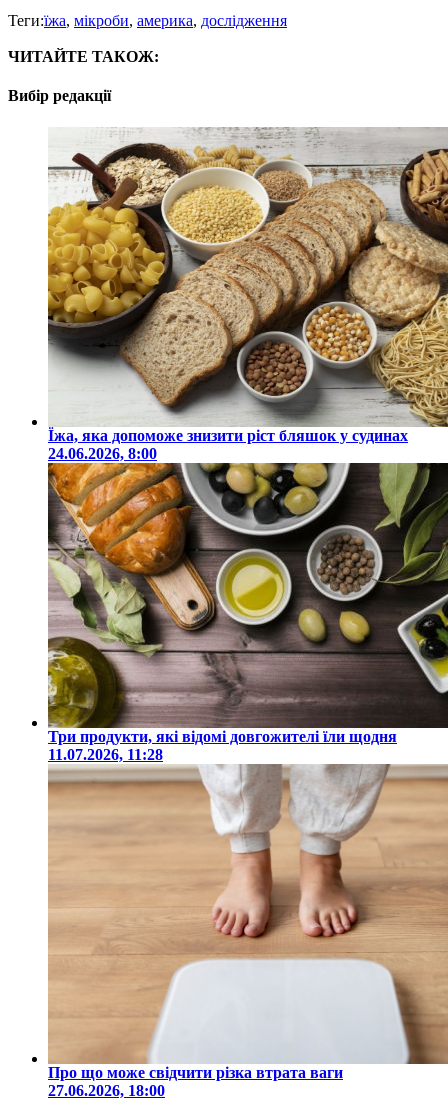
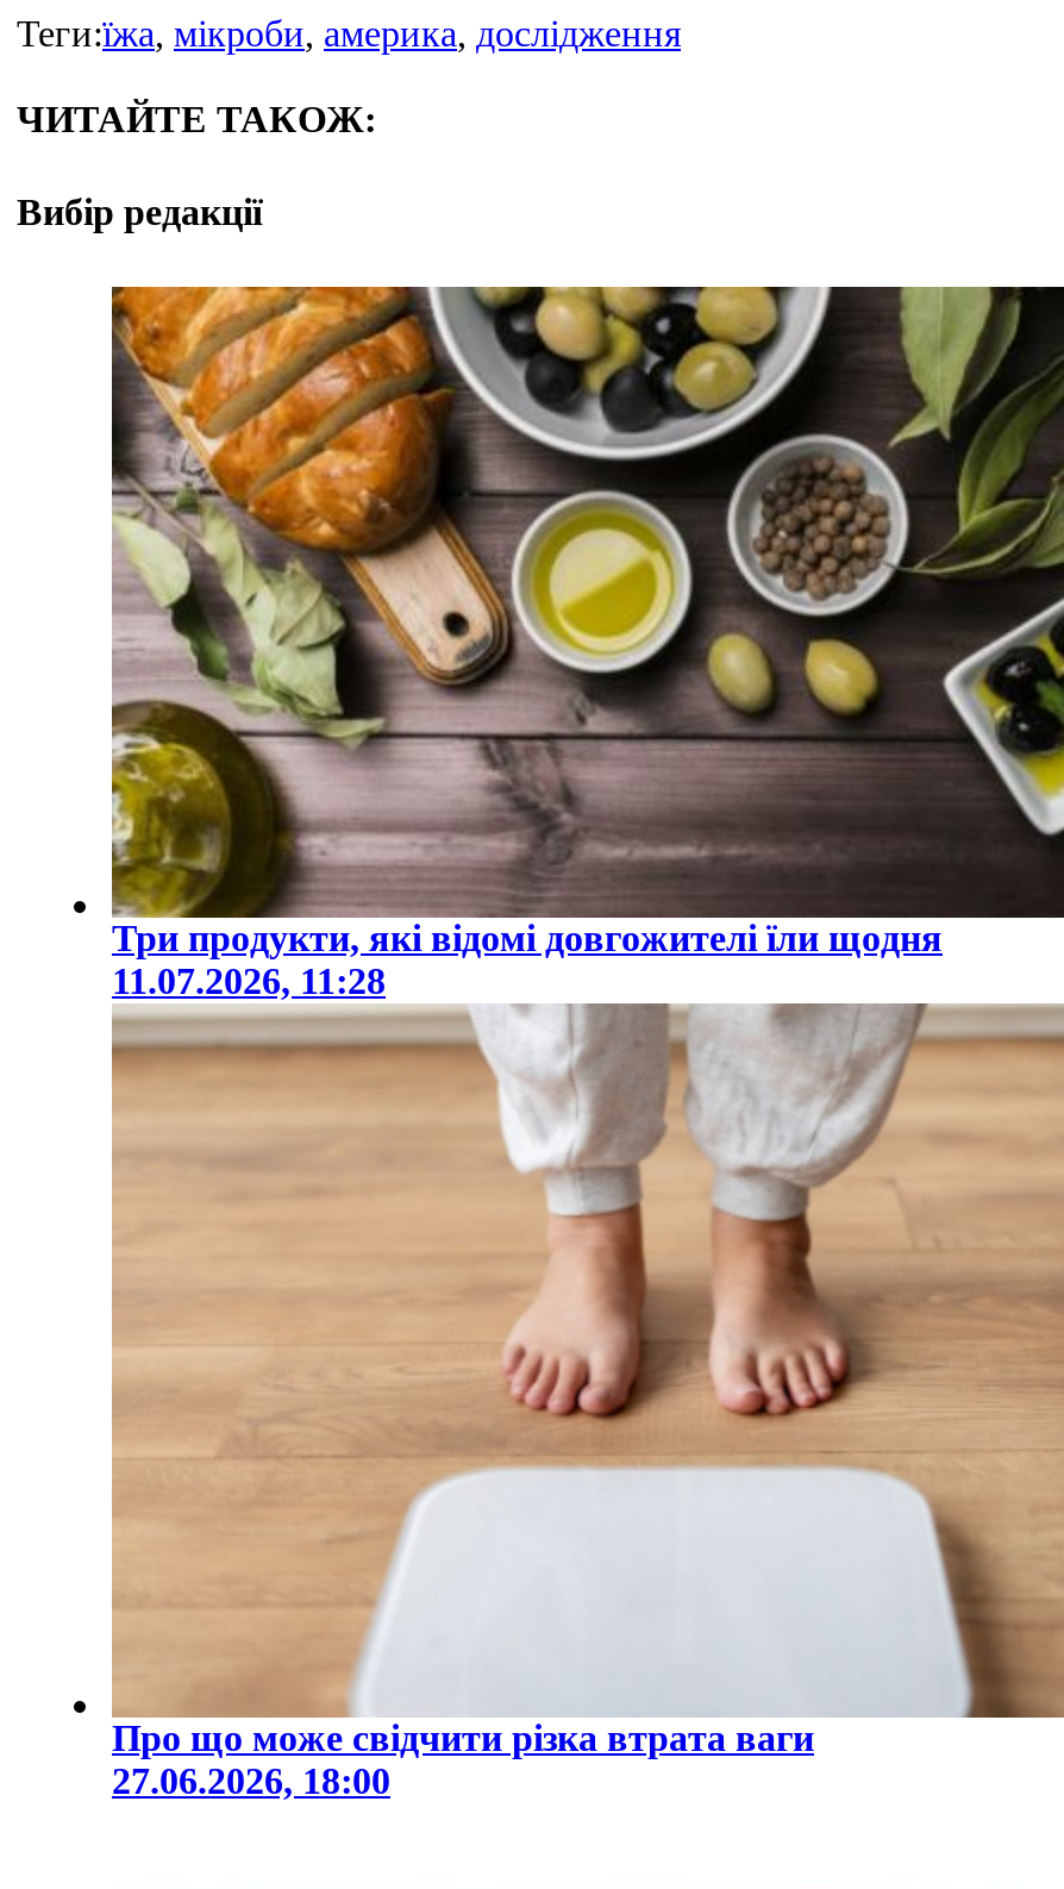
[47,127,445,462] [image] | Їжа, яка допоможе знизити ріст бляшок у судинах | 24.06.2026, 8:00 -> none

